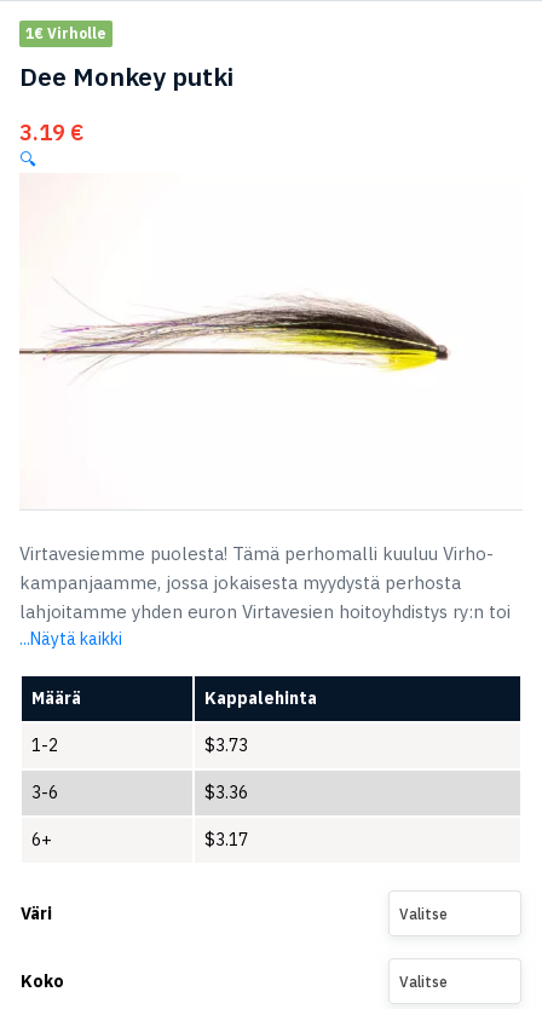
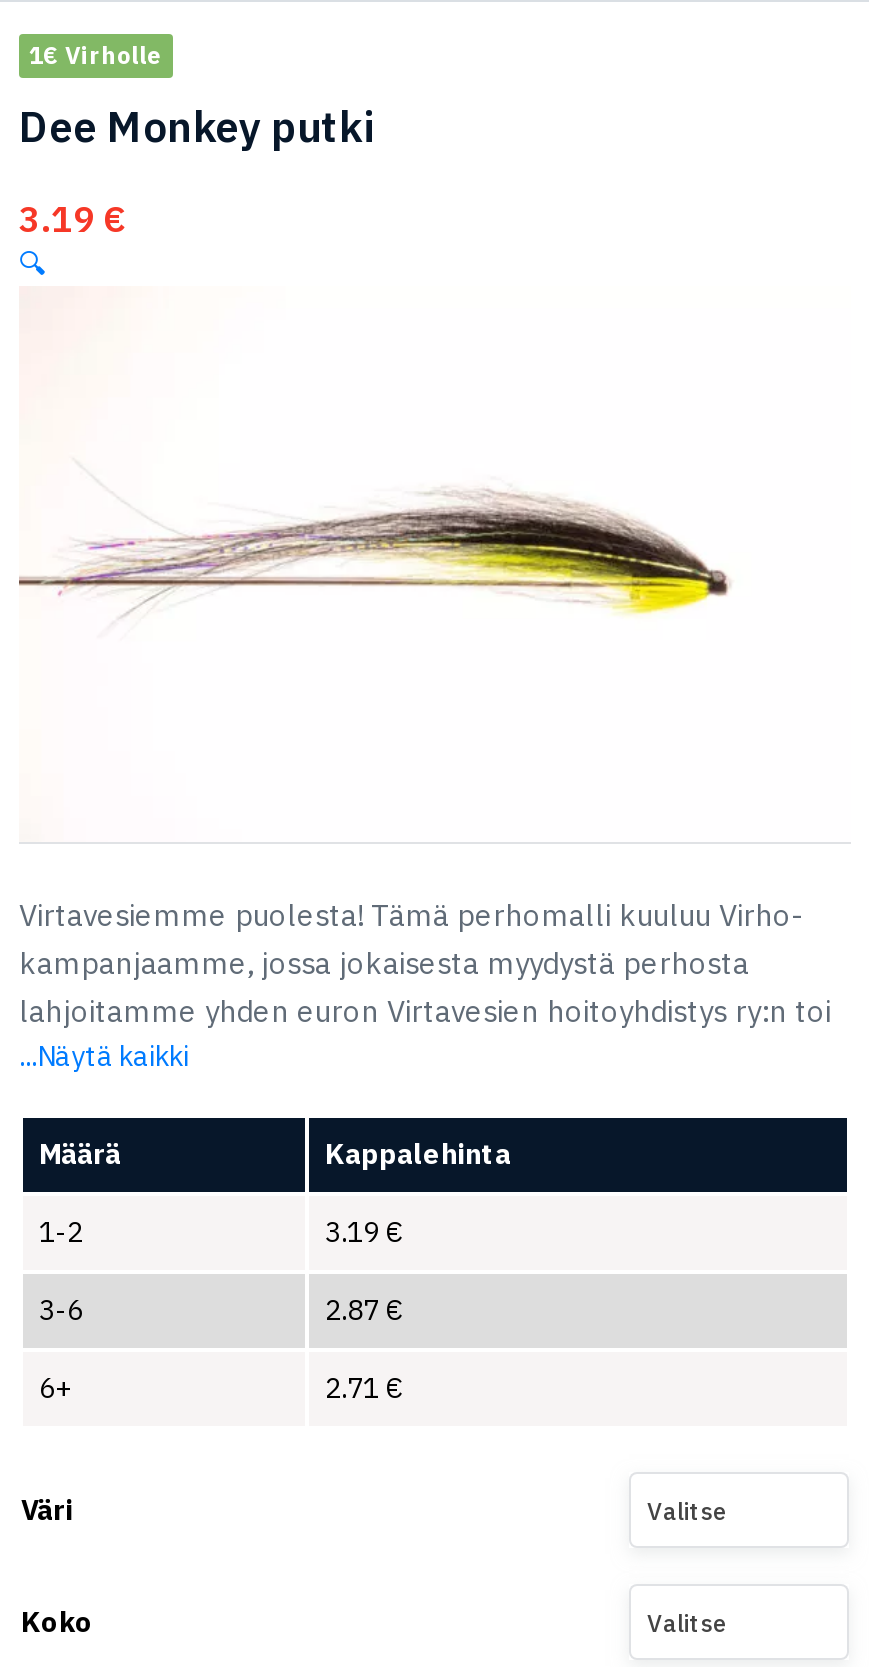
[204,734,248,756] $3.73 -> [325,1214,403,1250] 3.19 €
[204,782,248,803] $3.36 -> [325,1292,403,1328] 2.87 €
[204,829,248,851] $3.17 -> [325,1370,403,1406] 2.71 €

